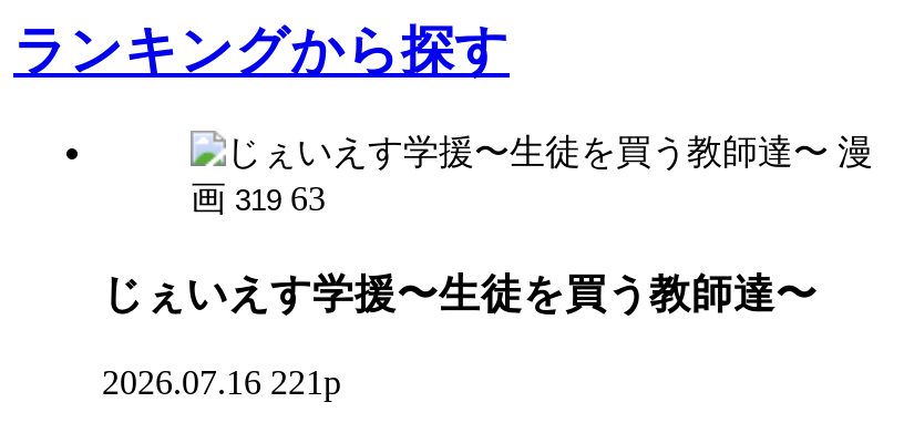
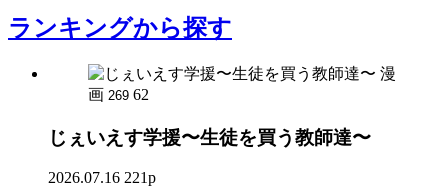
[191,179,326,217] 画 319 63 -> [88,86,149,103] 画 269 62

